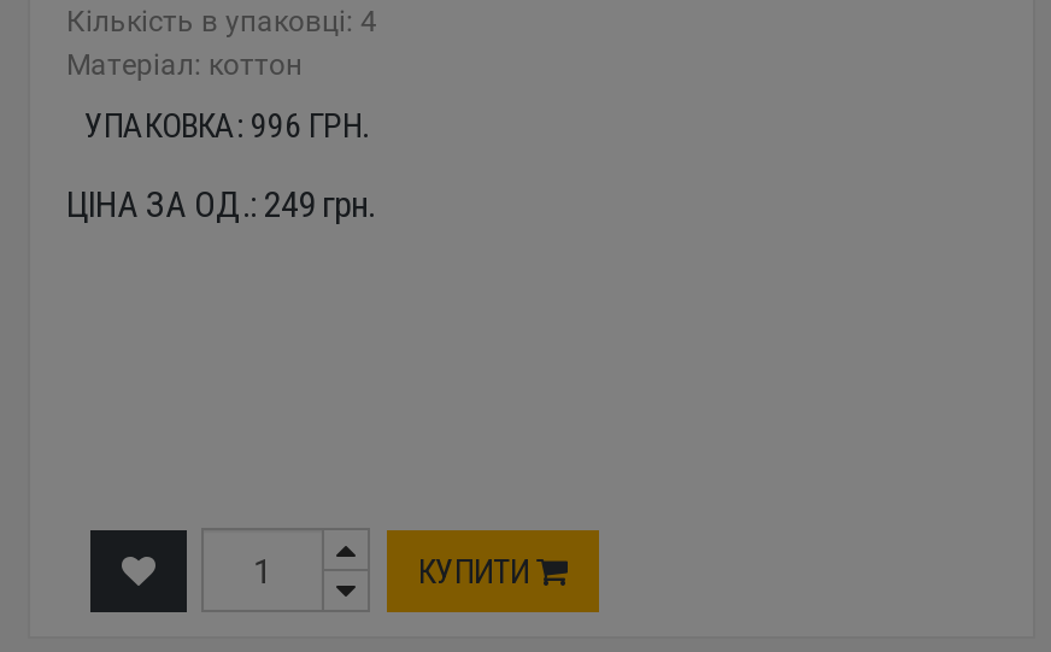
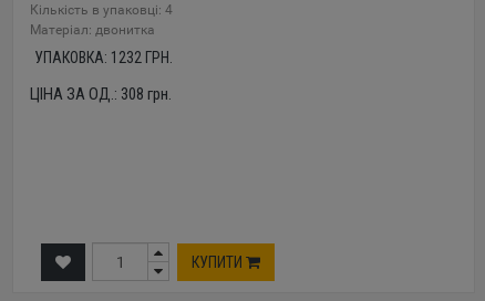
[66,48,303,82] Mатеріал: коттон -> [30,22,155,38] Mатеріал: двонитка
[84,106,369,145] УПАКОВКА: 996 ГРН. -> [34,49,173,66] УПАКОВКА: 1232 ГРН.
[66,183,375,227] ЦІНА ЗА ОД.: 249 грн. -> [30,84,172,104] ЦІНА ЗА ОД.: 308 грн.

